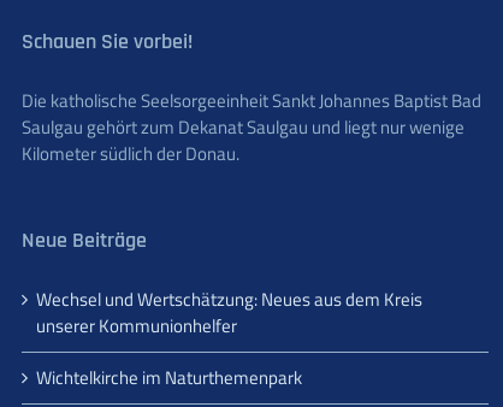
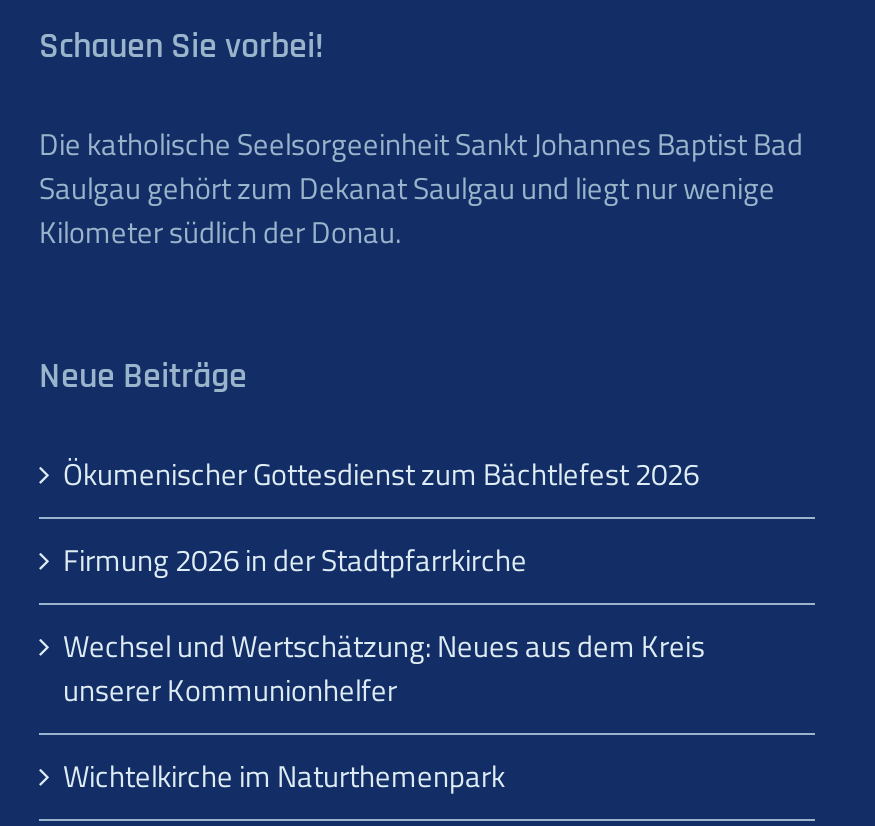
none -> [63,452,699,584] Ökumenischer Gottesdienst zum Bächtlefest 2026 | Firmung 2026 in der Stadtpfarrkirche

